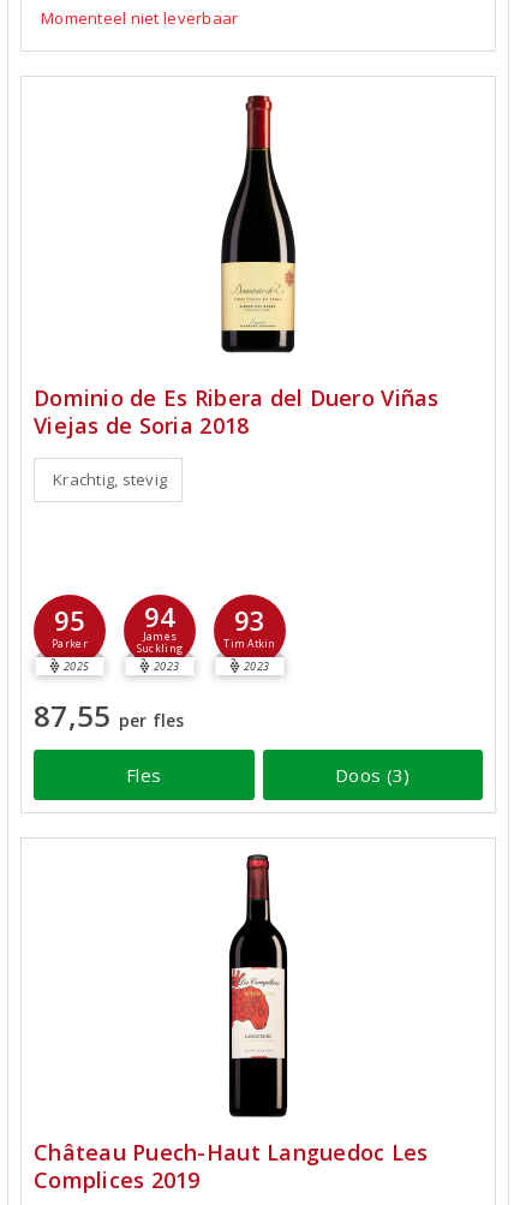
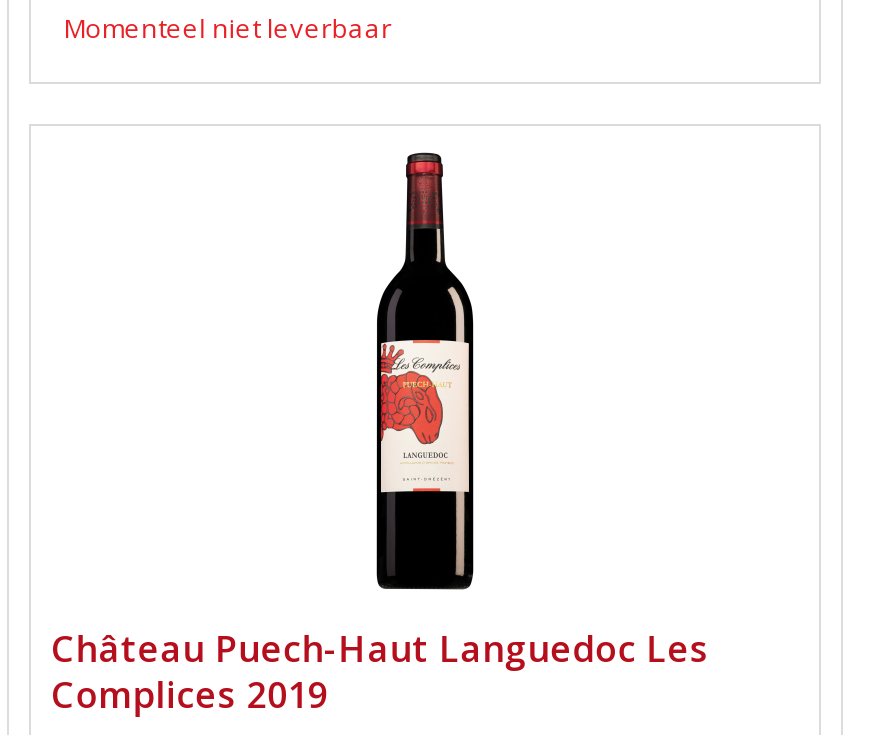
[34,94,439,490] [image] | Dominio de Es Ribera del Duero Viñas | Viejas de Soria 2018 | Krachtig, stevig -> none
[34,602,410,786] 93 | Tim Atkin | 2023 | 87,55 per fles | Fles | Doos (3) -> none
[52,602,89,673] 95 | Parker | 2025 -> none
[137,598,183,673] 94 | James | Suckling | 2023 -> none

